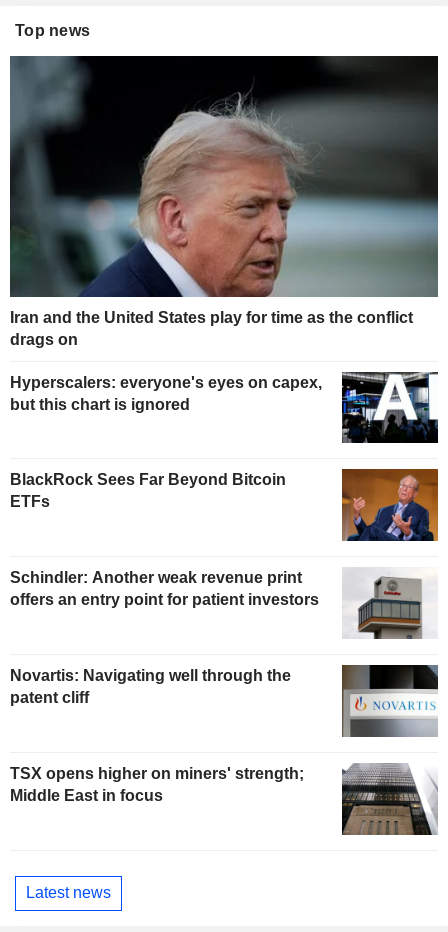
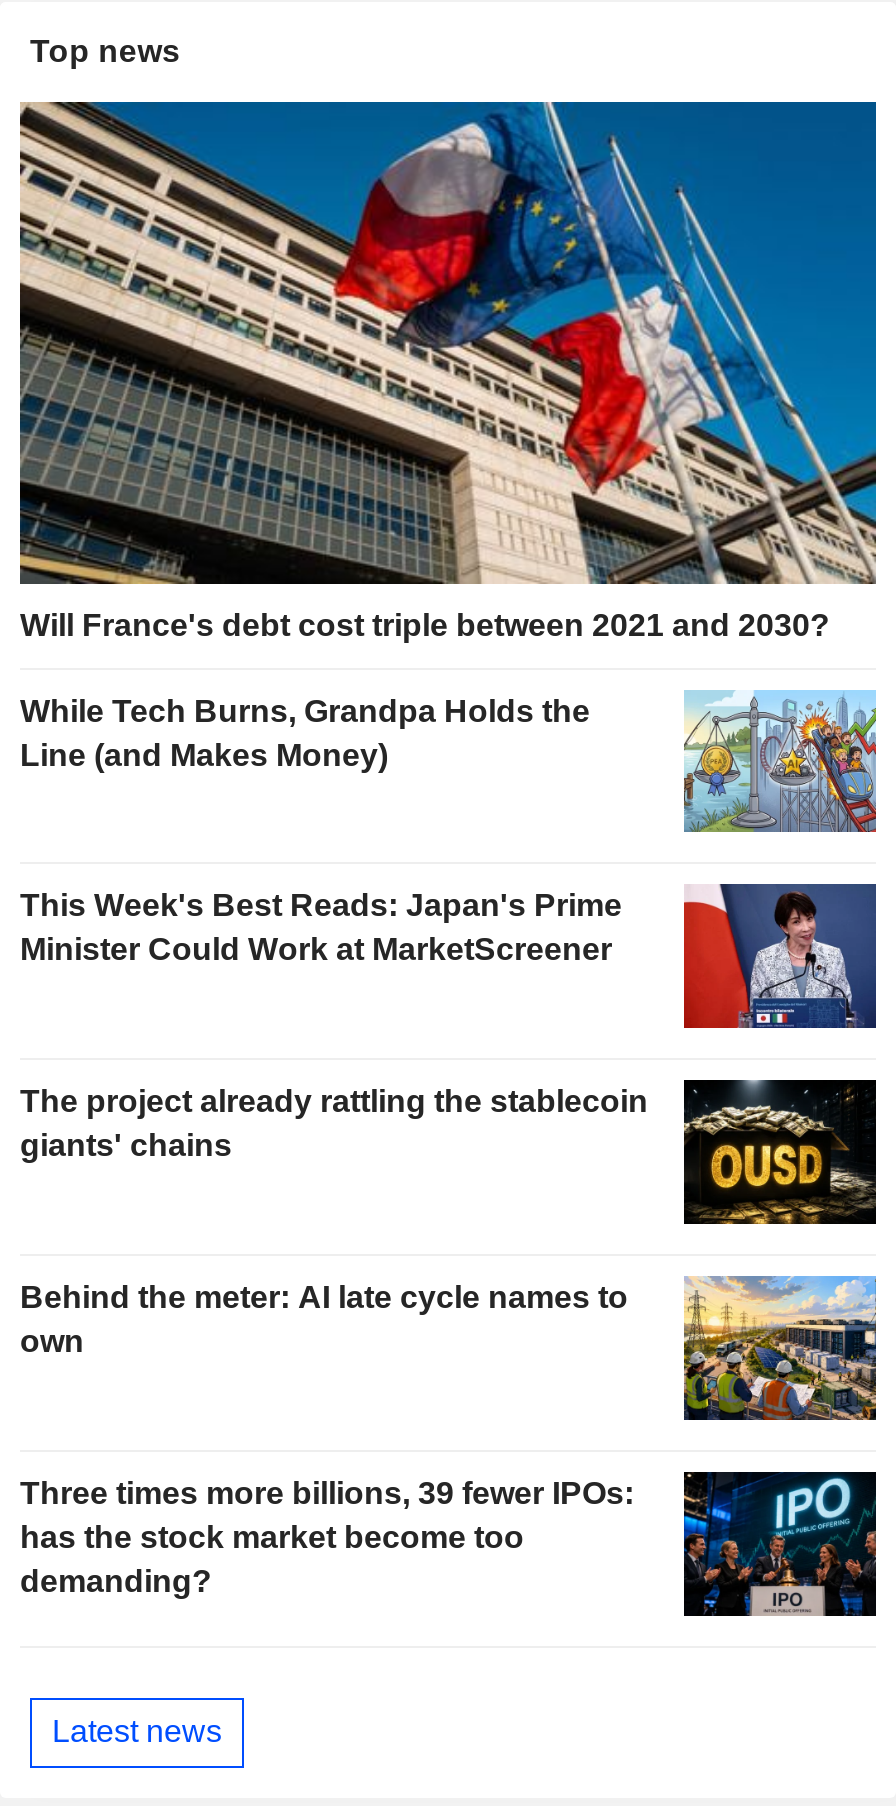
[10,55,439,348] [image] | Iran and the United States play for time as the conflict | drags on -> [20,100,878,641] [image] | Will France's debt cost triple between 2021 and 2030?
[10,374,322,413] Hyperscalers: everyone's eyes on capex, | but this chart is ignored -> [20,693,590,771] While Tech Burns, Grandpa Holds the | Line (and Makes Money)
[341,371,439,444] [image] -> [684,690,878,834] [image]
[10,471,286,510] BlackRock Sees Far Beyond Bitcoin | ETFs -> [20,889,622,967] This Week's Best Reads: Japan's Prime | Minister Could Work at MarketScreener
[341,468,439,542] [image] -> [684,882,878,1030] [image]
[10,567,438,639] [image] | Schindler: Another weak revenue print | offers an entry point for patient investors -> [20,1078,878,1226] [image] | The project already rattling the stablecoin | giants' chains
[10,667,291,706] Novartis: Navigating well through the | patent cliff -> [20,1280,628,1358] Behind the meter: AI late cycle names to | own
[342,664,438,737] [image] -> [684,1274,878,1420] [image]
[10,763,438,836] [image] | TSX opens higher on miners' strength; | Middle East in focus -> [20,1470,878,1618] [image] | Three times more billions, 39 fewer IPOs: | has the stock market become too | demanding?

